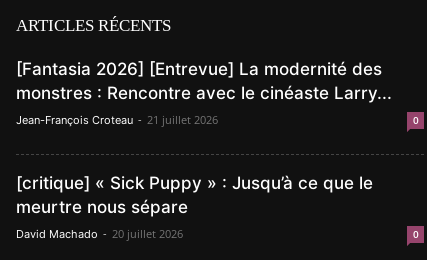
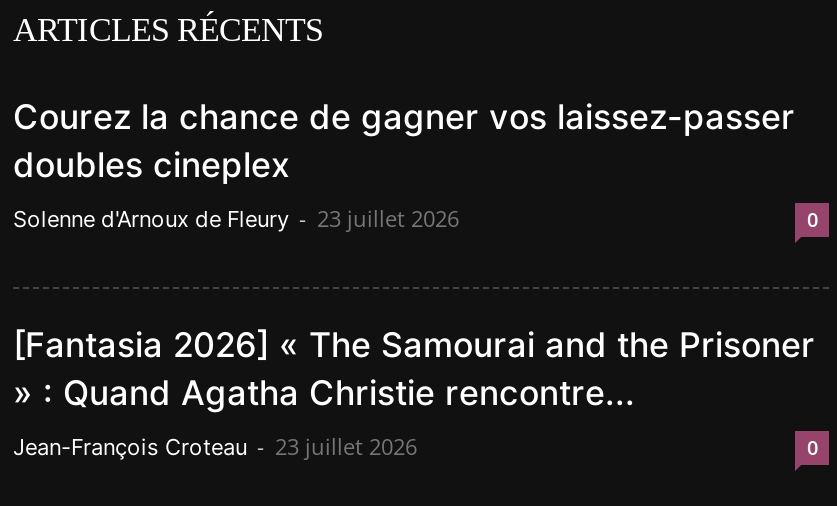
[16,59,392,127] [Fantasia 2026] [Entrevue] La modernité des | monstres : Rencontre avec le cinéaste Larry... | Jean-François Croteau - 21 juillet 2026 -> [13,97,795,233] Courez la chance de gagner vos laissez-passer | doubles cineplex | Solenne d'Arnoux de Fleury - 23 juillet 2026
[16,173,373,241] [critique] « Sick Puppy » : Jusqu’à ce que le | meurtre nous sépare | David Machado - 20 juillet 2026 -> [13,325,815,461] [Fantasia 2026] « The Samourai and the Prisoner | » : Quand Agatha Christie rencontre... | Jean-François Croteau - 23 juillet 2026

